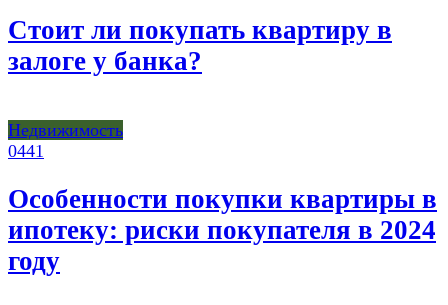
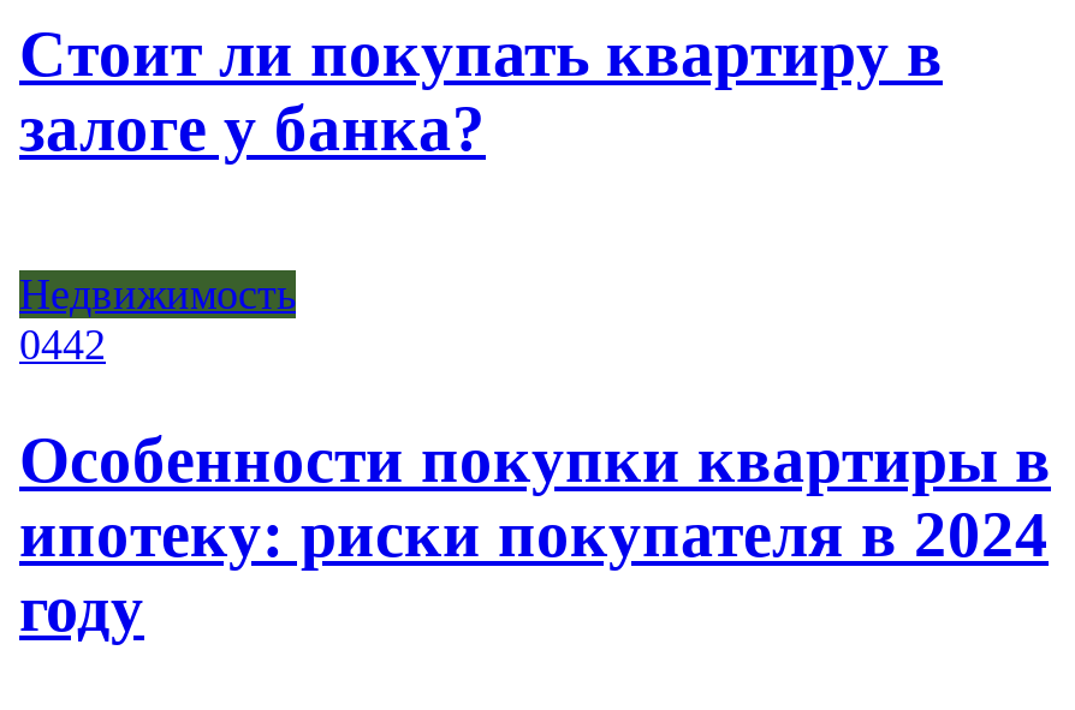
[8,141,44,161] 0441 -> [19,321,106,369] 0442

